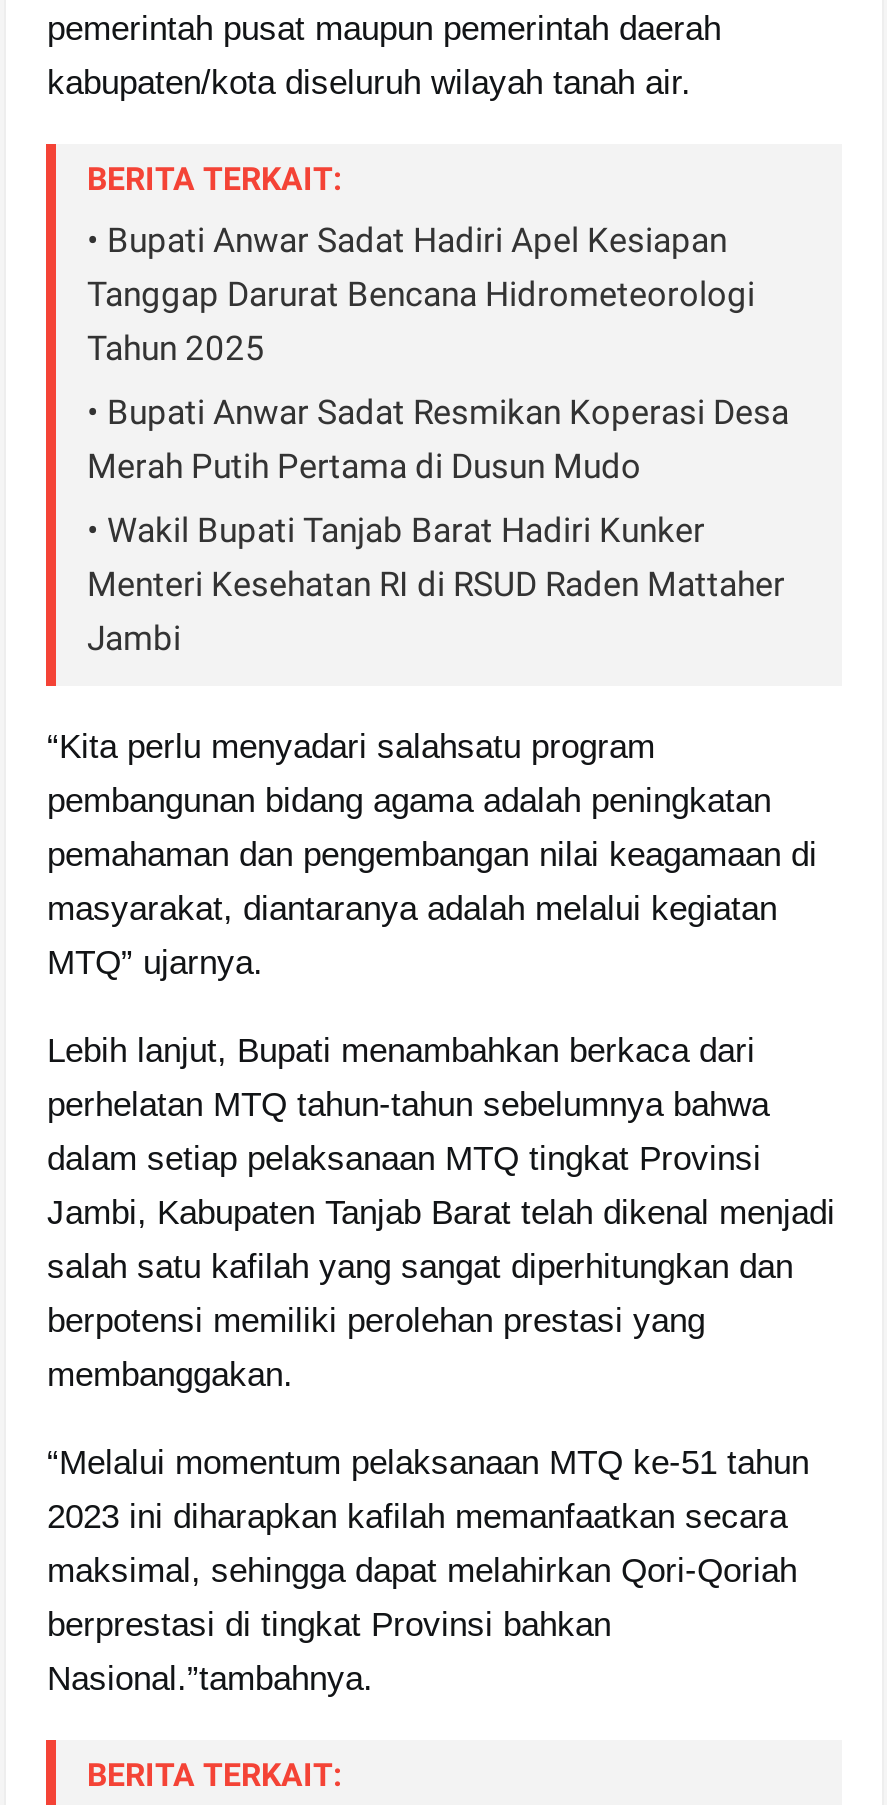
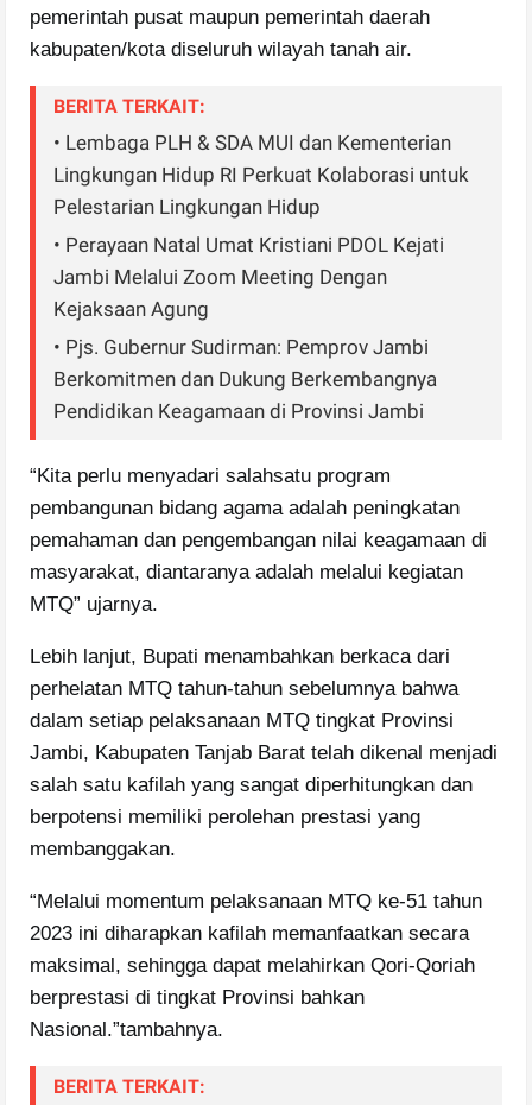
[87,220,755,368] • Bupati Anwar Sadat Hadiri Apel Kesiapan | Tanggap Darurat Bencana Hidrometeorologi | Tahun 2025 -> [54,131,470,219] • Lembaga PLH & SDA MUI dan Kementerian | Lingkungan Hidup RI Perkuat Kolaborasi untuk | Pelestarian Lingkungan Hidup
[87,392,789,486] • Bupati Anwar Sadat Resmikan Koperasi Desa | Merah Putih Pertama di Dusun Mudo -> [54,233,445,321] • Perayaan Natal Umat Kristiani PDOL Kejati | Jambi Melalui Zoom Meeting Dengan | Kejaksaan Agung
[87,510,785,658] • Wakil Bupati Tanjab Barat Hadiri Kunker | Menteri Kesehatan RI di RSUD Raden Mattaher | Jambi -> [54,335,438,423] • Pjs. Gubernur Sudirman: Pemprov Jambi | Berkomitmen dan Dukung Berkembangnya | Pendidikan Keagamaan di Provinsi Jambi

